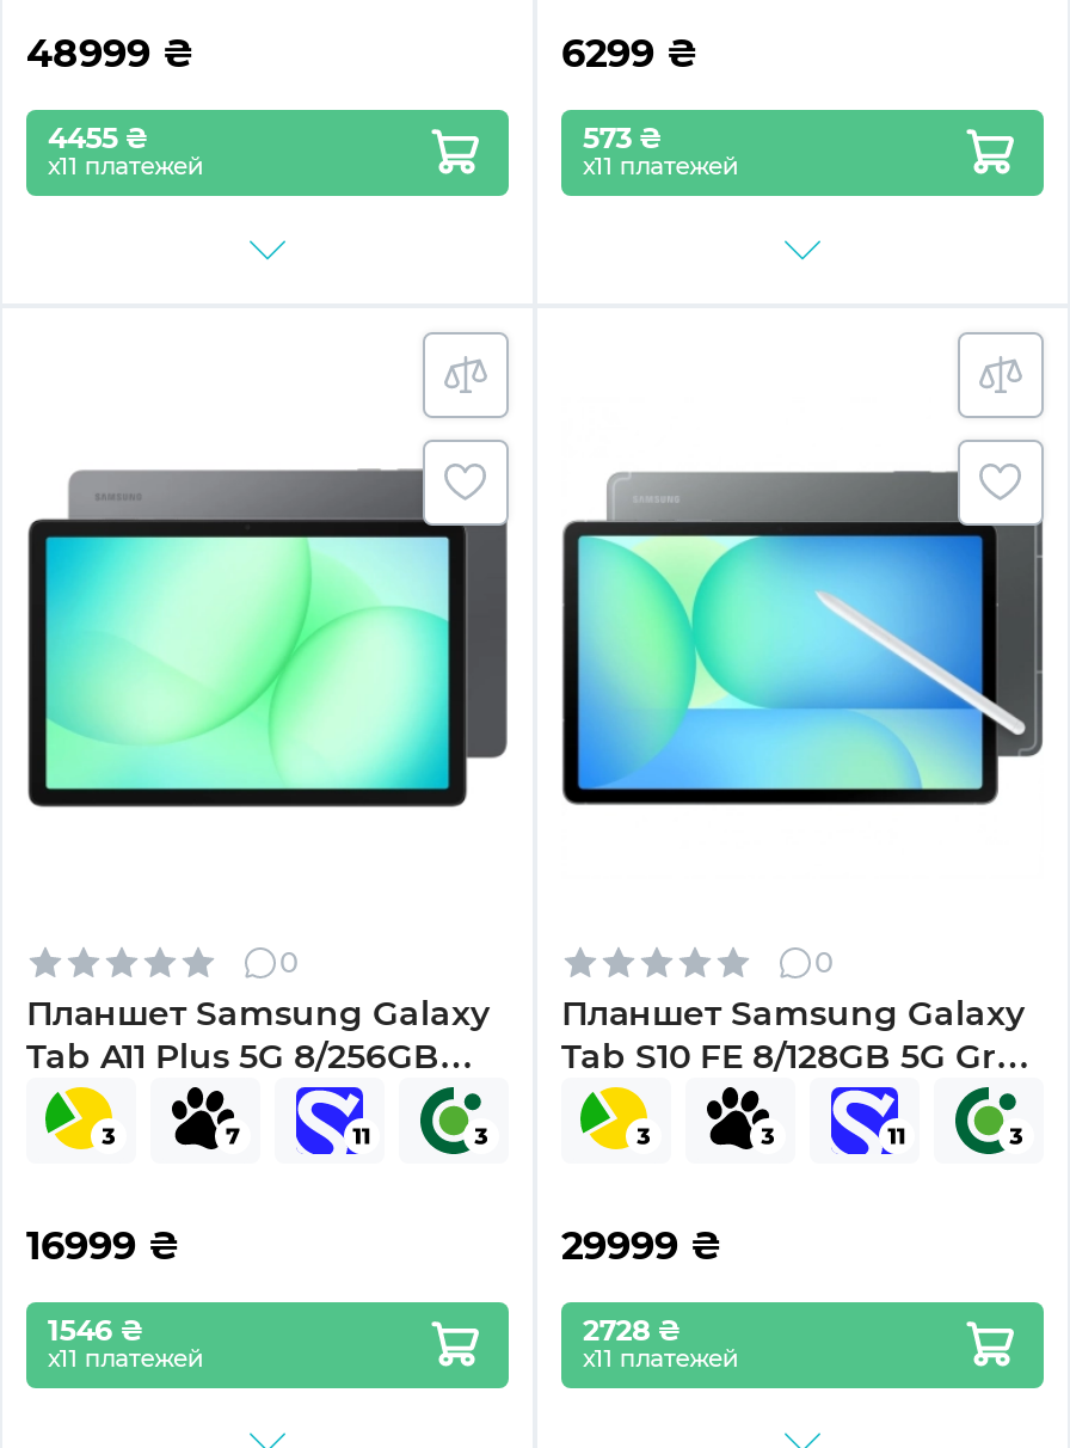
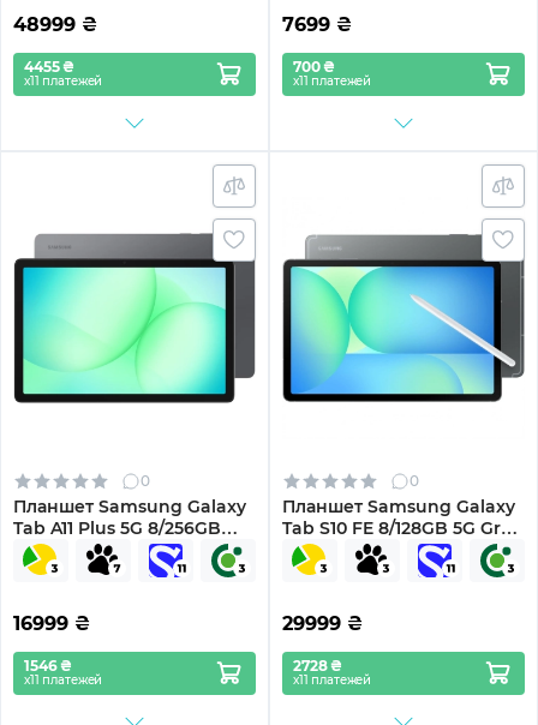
[561,31,697,76] 6299 ₴ -> [282,13,352,36] 7699 ₴
[583,119,662,155] 573 ₴ -> [293,58,335,76] 700 ₴

